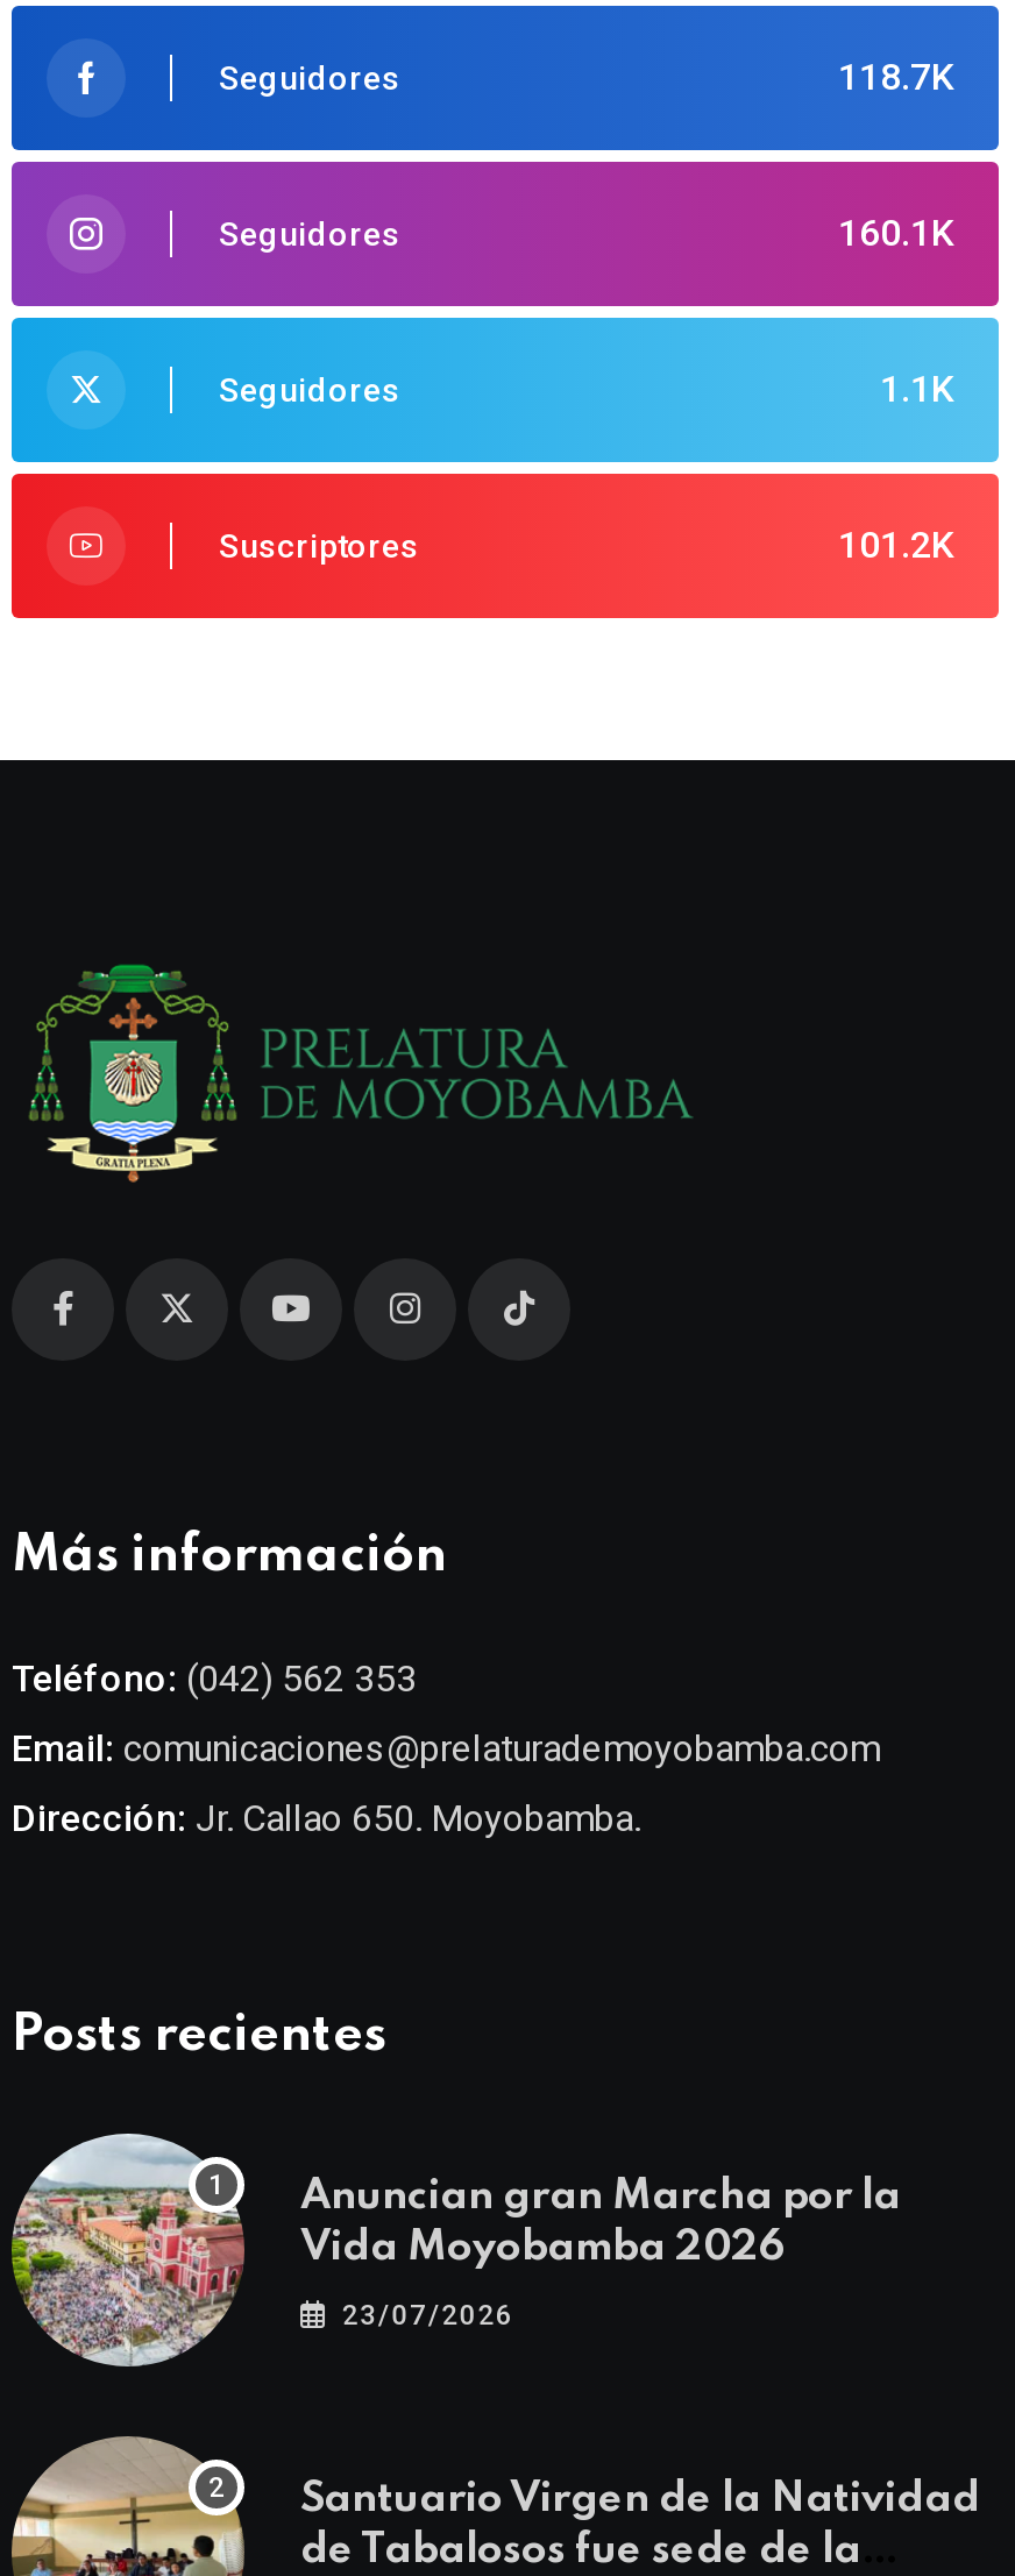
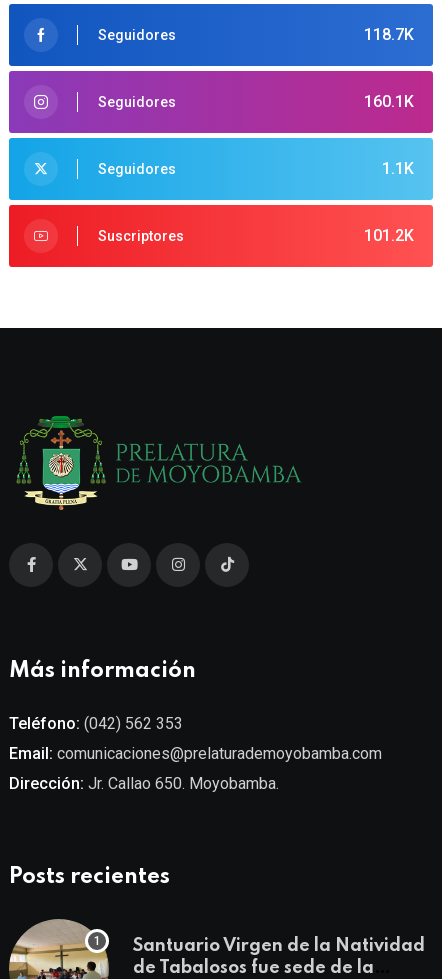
[12,2131,901,2369] [image] | Anuncian gran Marcha por la | Vida Moyobamba 2026 | 23/07/2026 -> none

